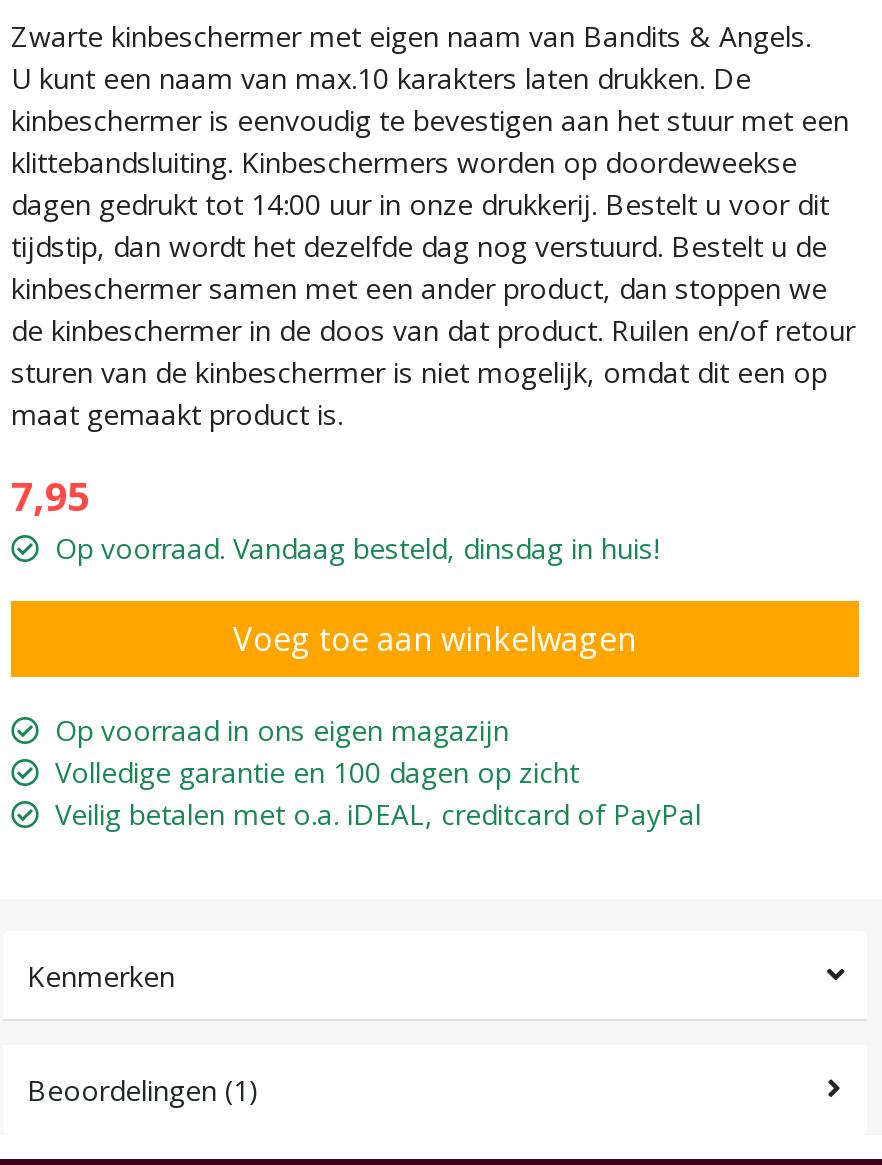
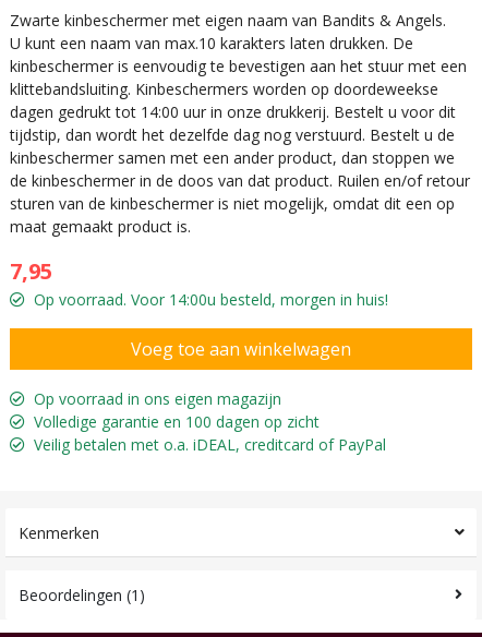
[55,529,659,567] Op voorraad. Vandaag besteld, dinsdag in huis! -> [34,289,388,310] Op voorraad. Voor 14:00u besteld, morgen in huis!

